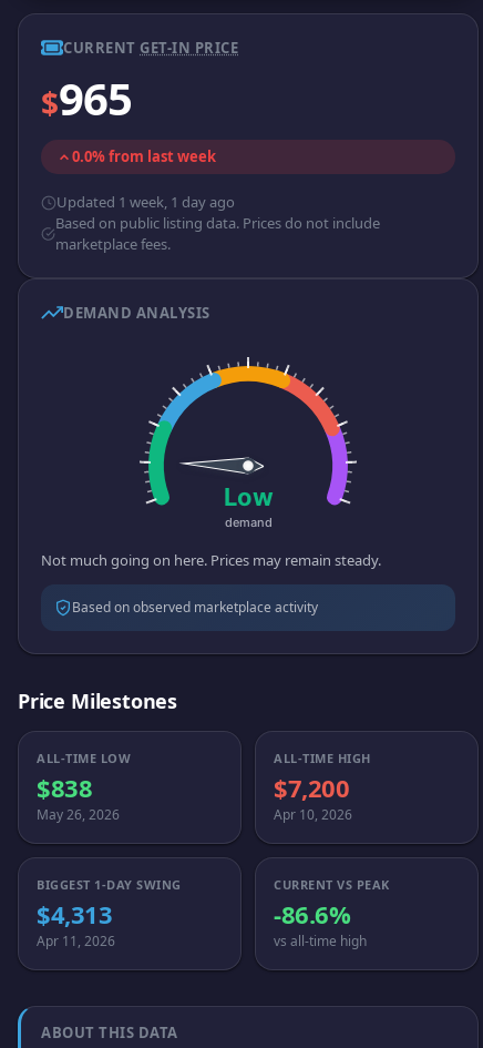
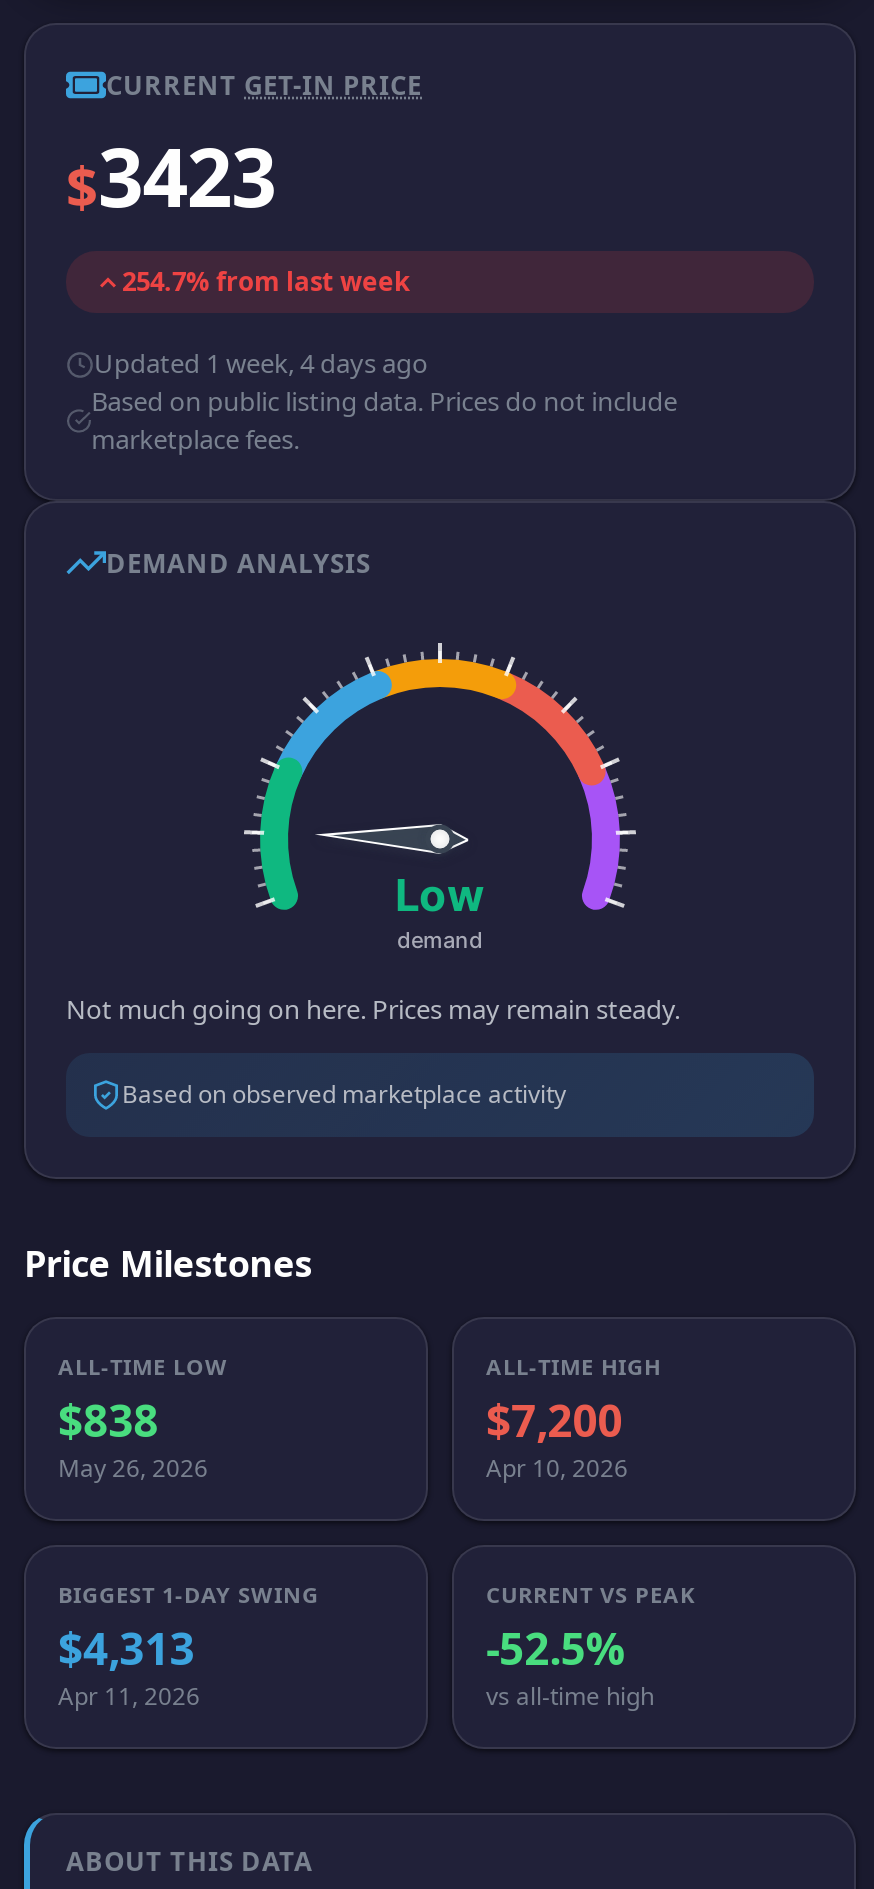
[41,68,132,129] $965 -> [66,121,276,231] $3423
[72,146,216,166] 0.0% from last week -> [122,263,410,299] 254.7% from last week
[56,192,235,212] Updated 1 week, 1 day ago -> [94,345,428,381] Updated 1 week, 4 days ago
[274,897,351,930] -86.6% -> [486,1617,625,1677] -52.5%

